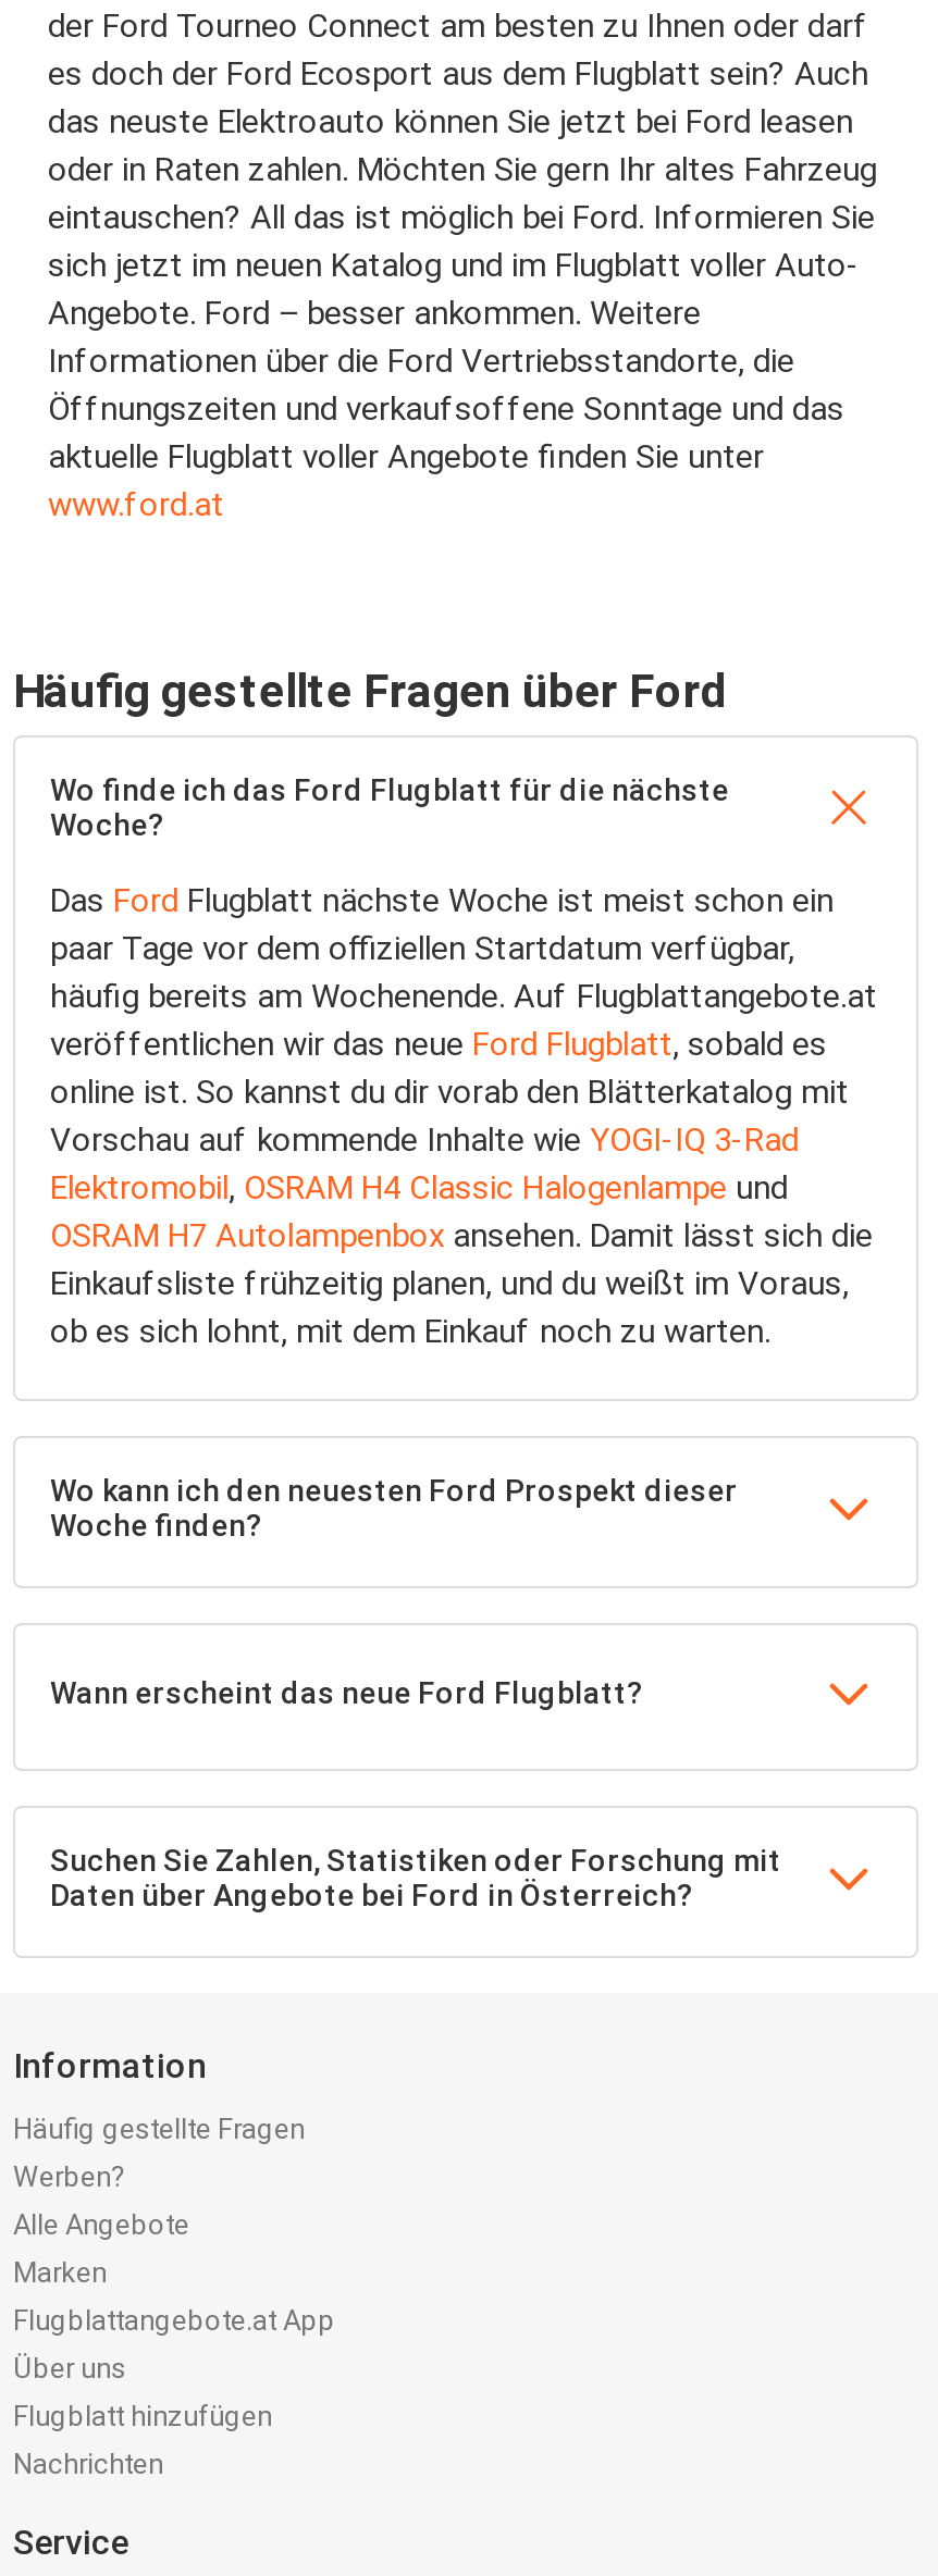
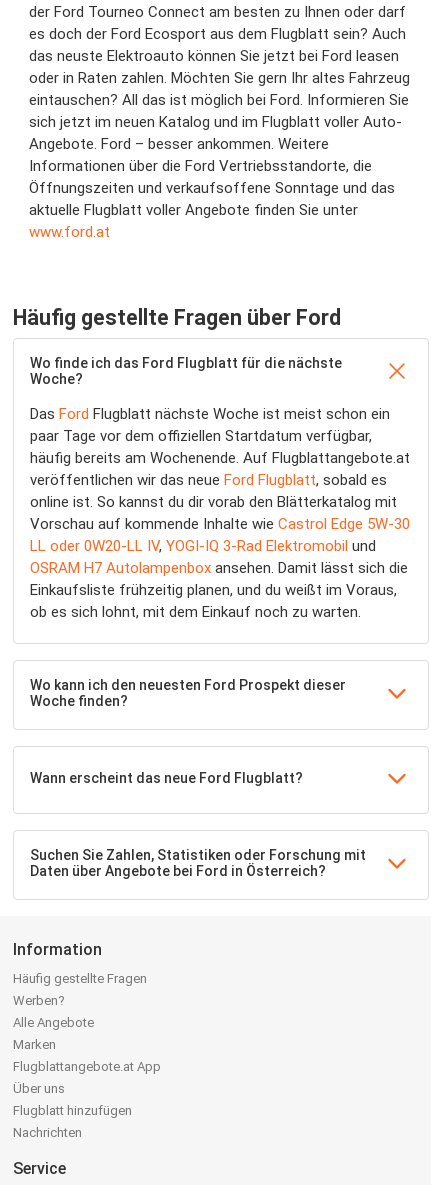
[50,1120,799,1207] Vorschau auf kommende Inhalte wie YOGI-IQ 3-Rad | Elektromobil, OSRAM H4 Classic Halogenlampe und -> [30,515,410,555] Vorschau auf kommende Inhalte wie Castrol Edge 5W-30 | LL oder 0W20-LL IV, YOGI-IQ 3-Rad Elektromobil und

